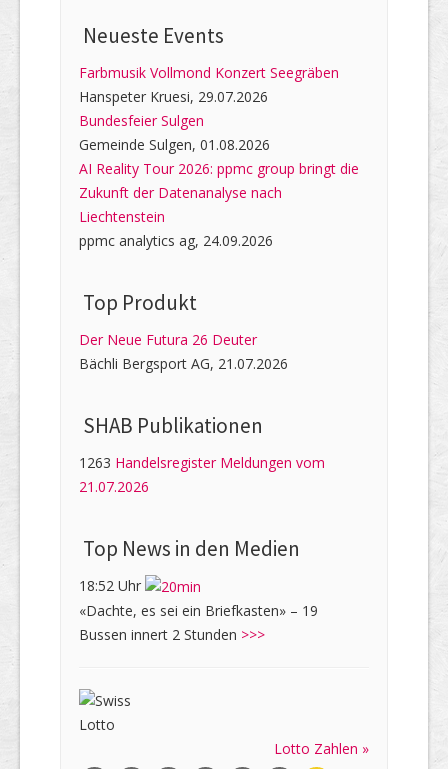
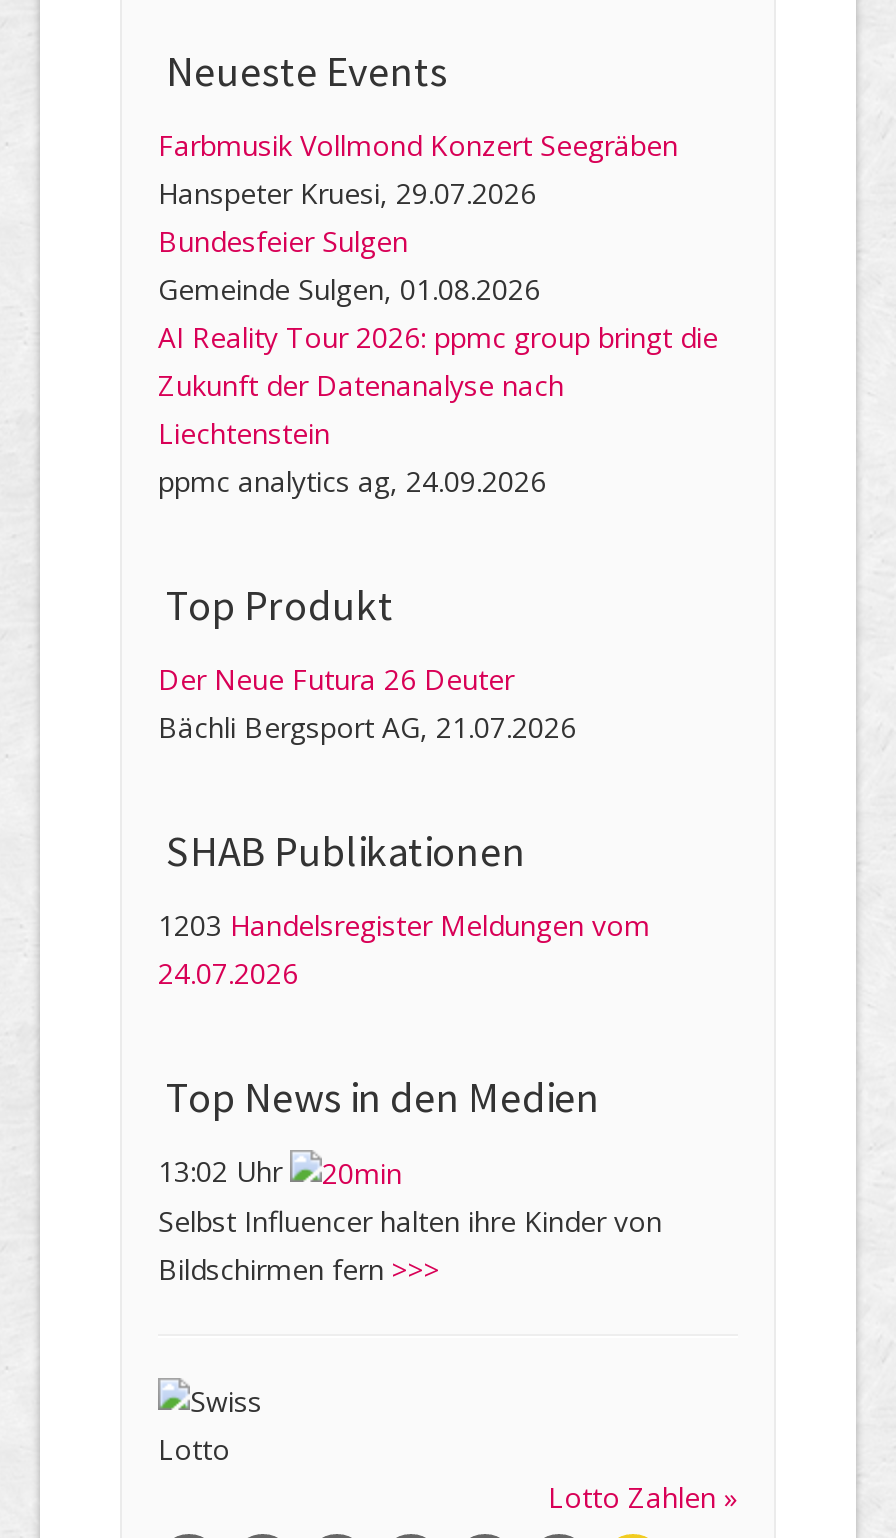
[79,453,325,472] 1263 Handelsregister Meldungen vom -> [158,906,650,944] 1203 Handelsregister Meldungen vom
[79,477,149,496] 21.07.2026 -> [158,954,298,992] 24.07.2026
[79,576,318,644] 18:52 Uhr | «Dachte, es sei ein Briefkasten» – 19 | Bussen innert 2 Stunden >>> -> [158,1152,662,1288] 13:02 Uhr | Selbst Influencer halten ihre Kinder von | Bildschirmen fern >>>

